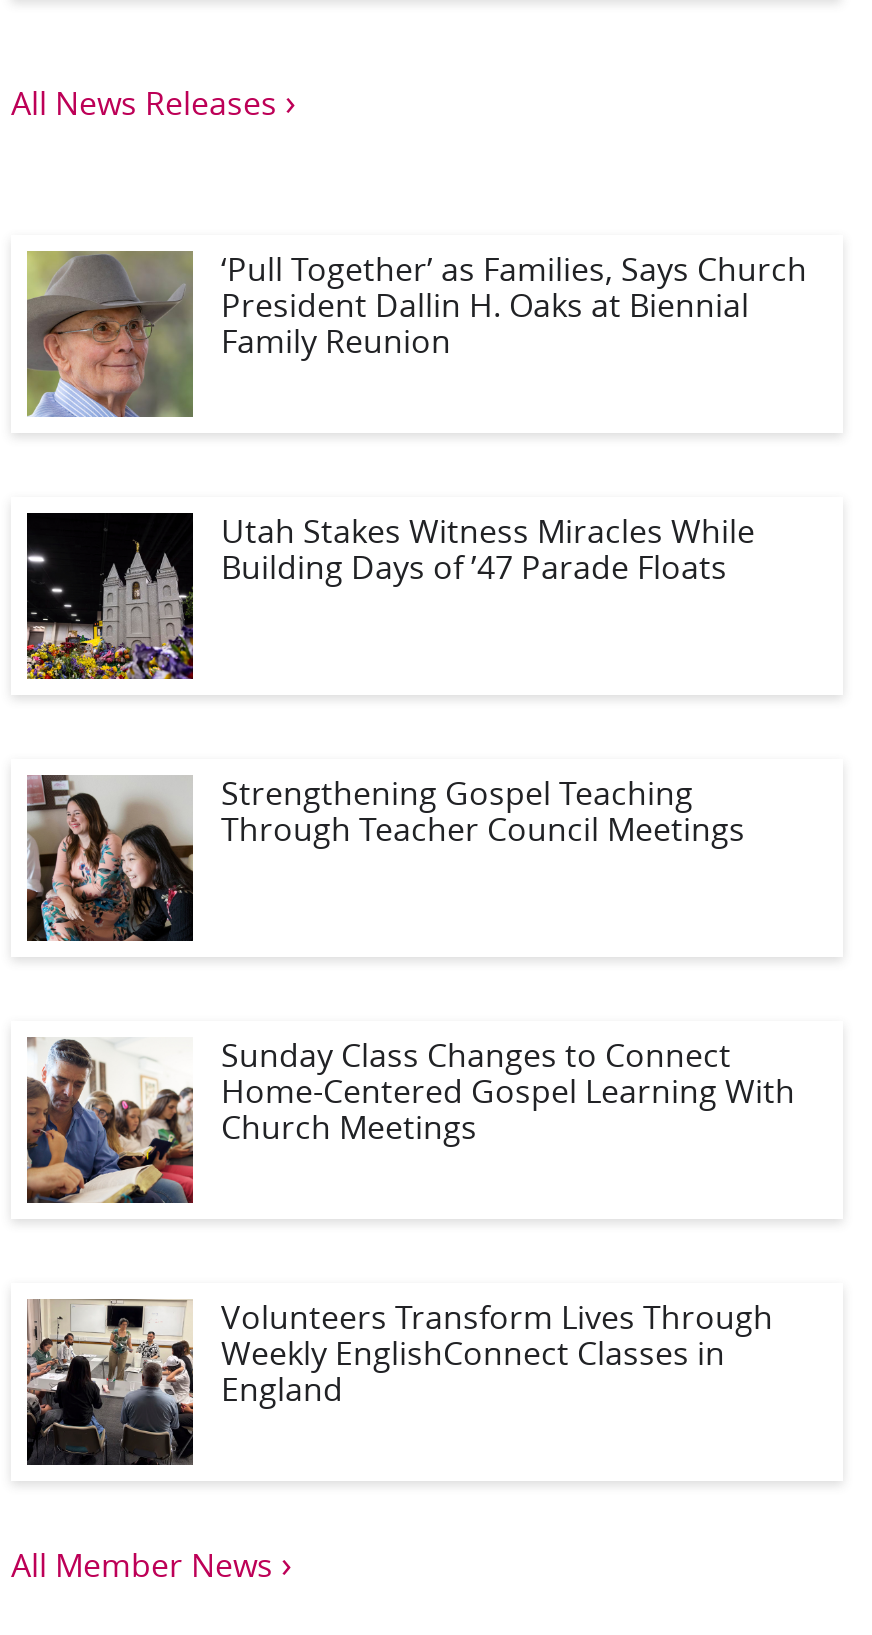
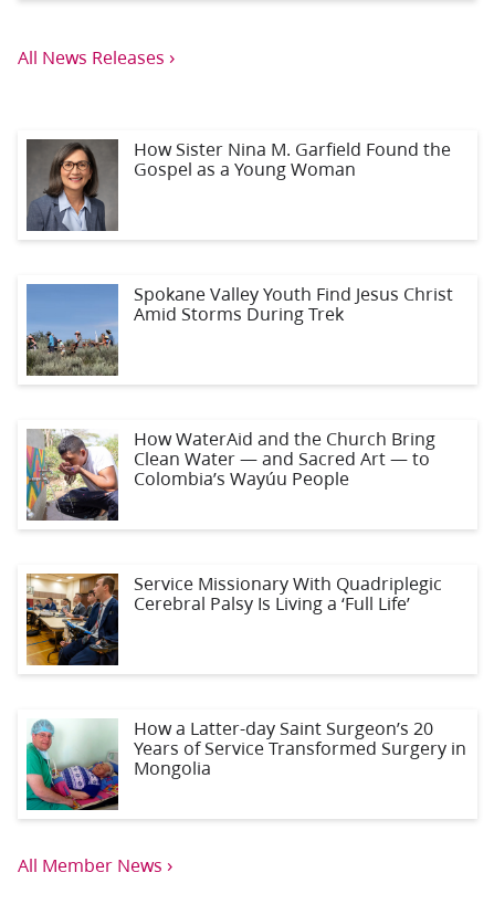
[25,245,807,418] [image] | ‘Pull Together’ as Families, Says Church | President Dallin H. Oaks at Biennial | Family Reunion -> [25,135,451,232] [image] | How Sister Nina M. Garfield Found the | Gospel as a Young Woman
[25,507,755,682] [image] | Utah Stakes Witness Miracles While | Building Days of ’47 Parade Floats -> [25,280,453,377] [image] | Spokane Valley Youth Find Jesus Christ | Amid Storms During Trek
[25,769,745,942] [image] | Strengthening Gospel Teaching | Through Teacher Council Meetings -> [25,425,435,522] [image] | How WaterAid and the Church Bring | Clean Water — and Sacred Art — to | Colombia’s Wayúu People
[25,1031,795,1206] [image] | Sunday Class Changes to Connect | Home-Centered Gospel Learning With | Church Meetings -> [25,570,442,666] [image] | Service Missionary With Quadriplegic | Cerebral Palsy Is Living a ‘Full Life’
[25,1293,773,1468] [image] | Volunteers Transform Lives Through | Weekly EnglishConnect Classes in | England -> [25,715,466,811] [image] | How a Latter-day Saint Surgeon’s 20 | Years of Service Transformed Surgery in | Mongolia

